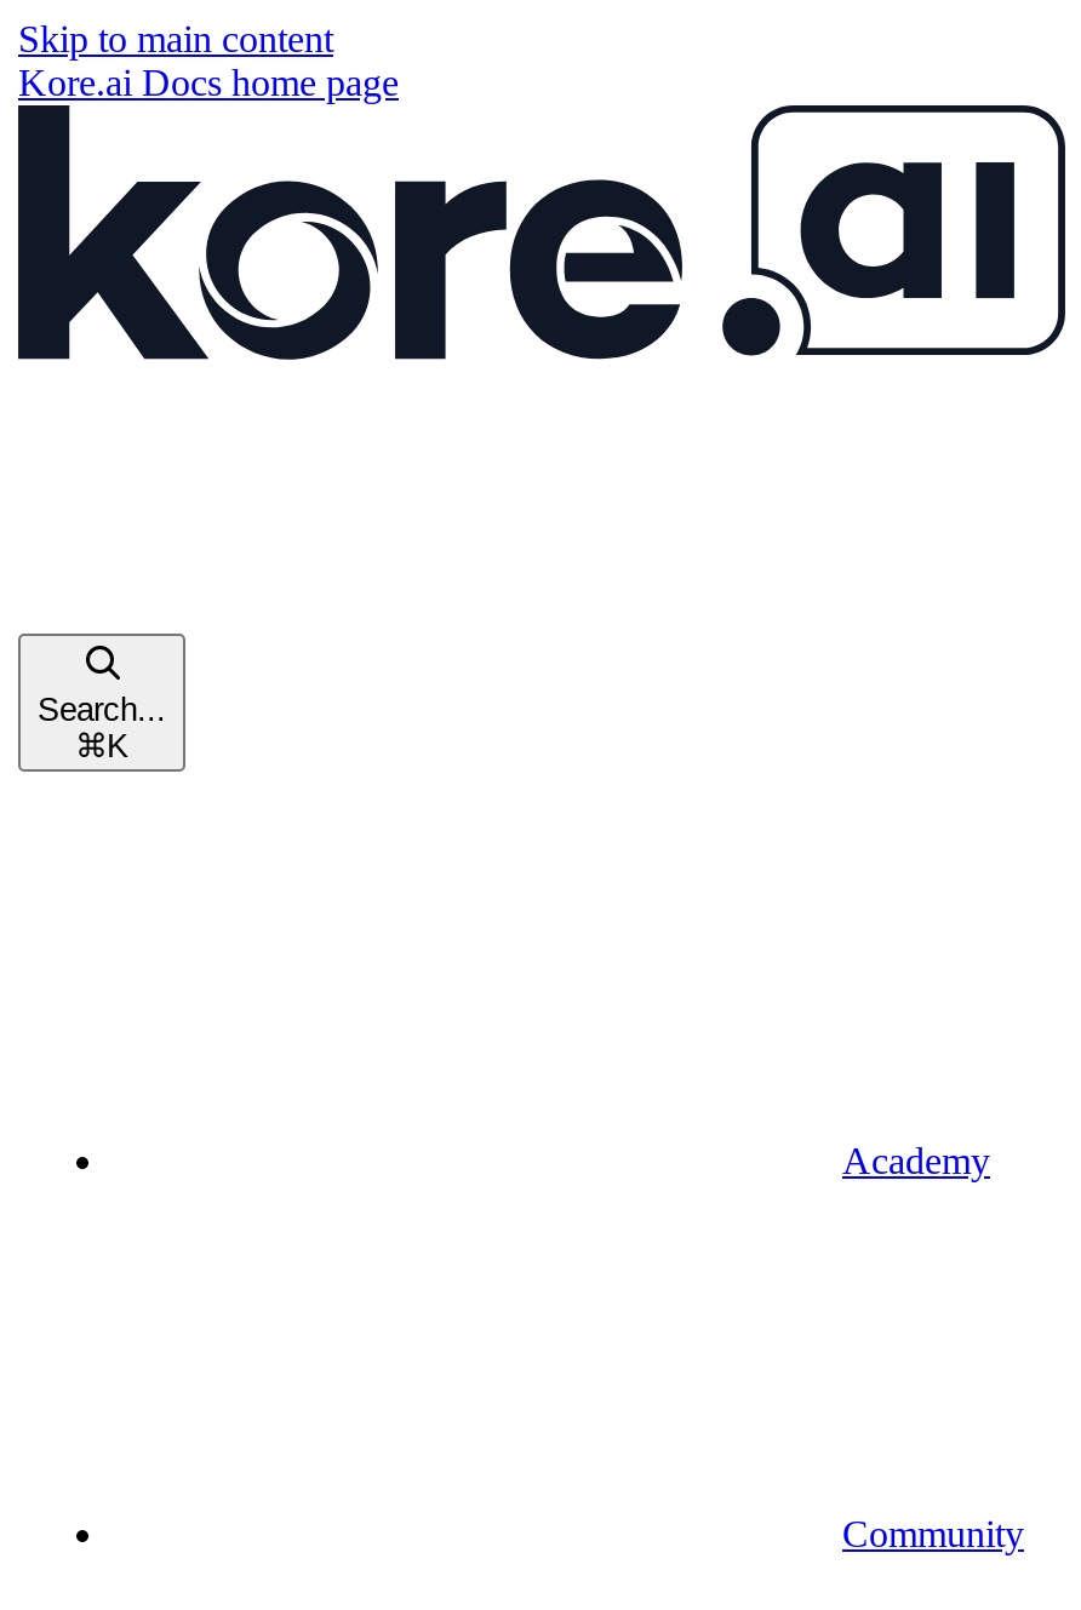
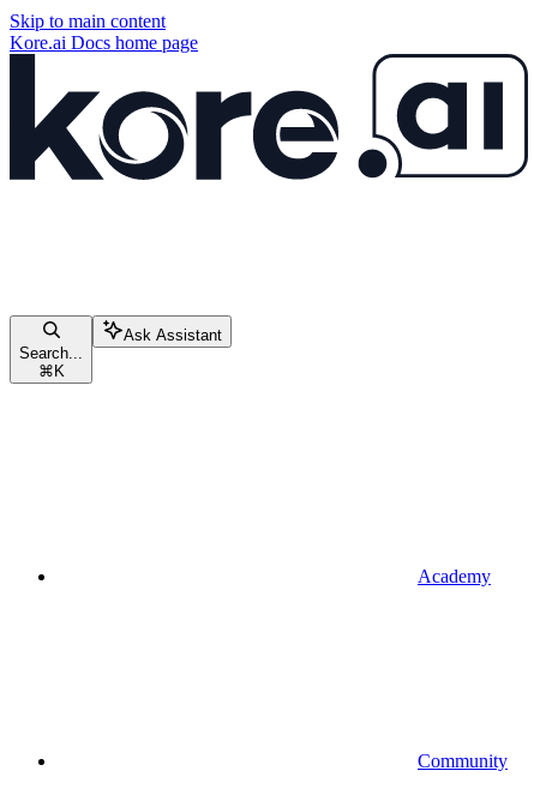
none -> [124,326,222,344] Ask Assistant

